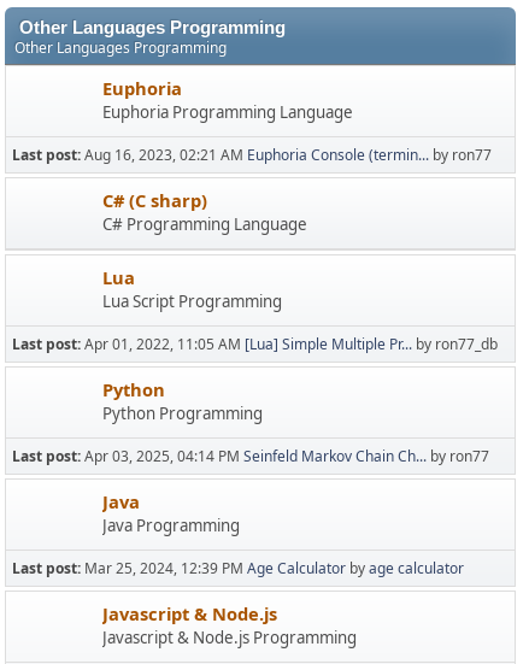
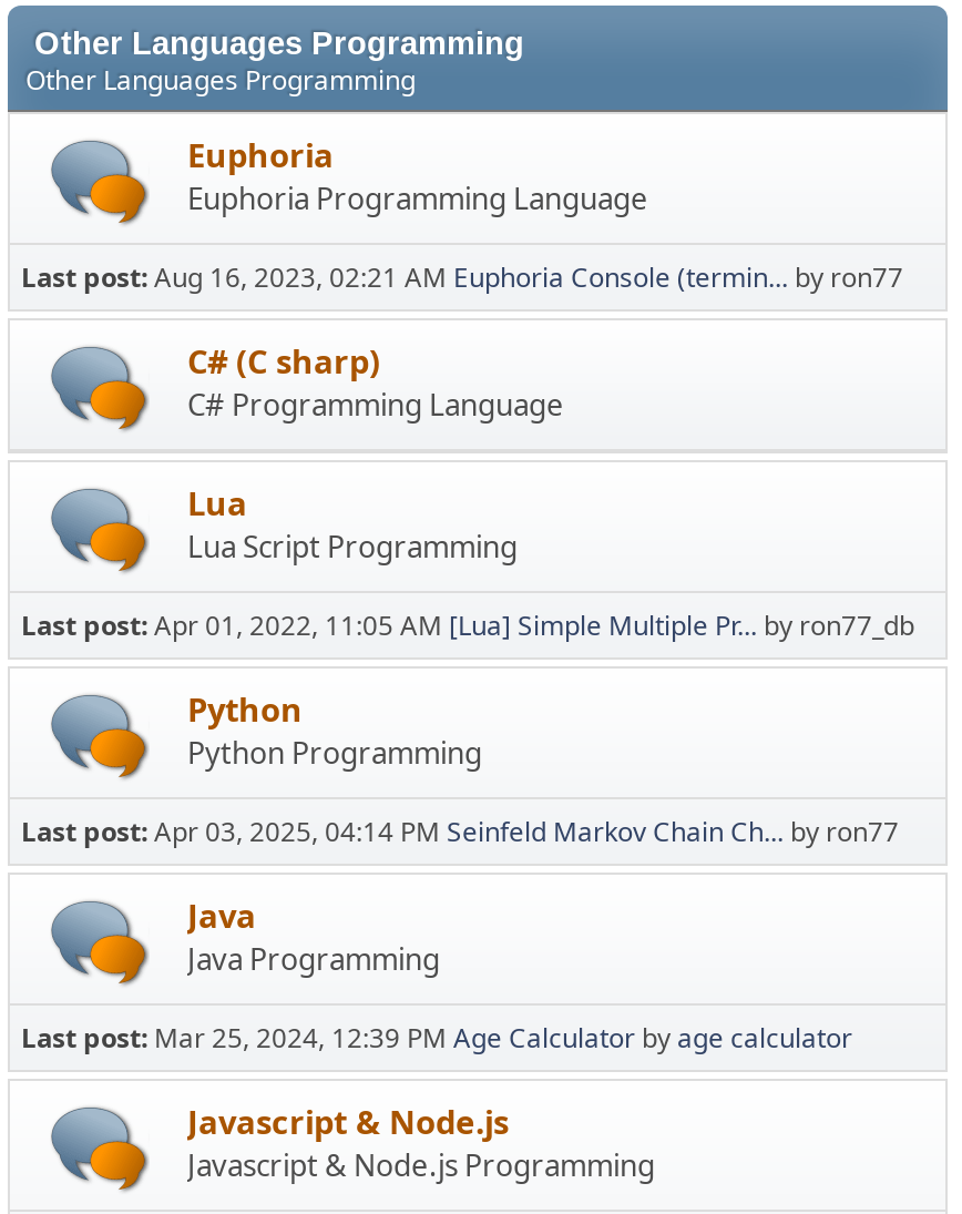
none -> [50,139,150,227] [image]
none -> [50,345,150,433] [image]
none -> [50,487,150,575] [image]
none -> [50,693,150,782] [image]
none -> [50,899,150,988] [image]
none -> [50,1105,150,1194] [image]

